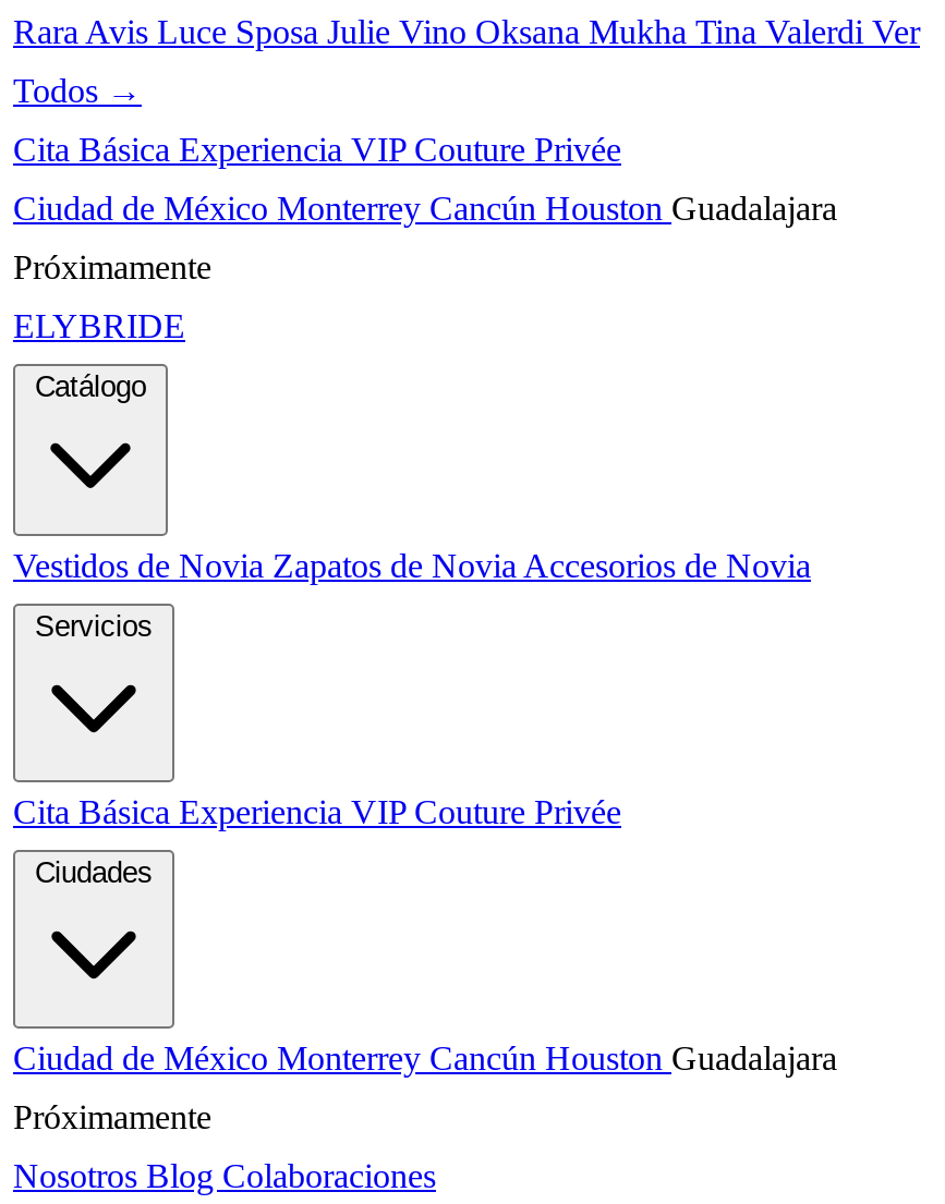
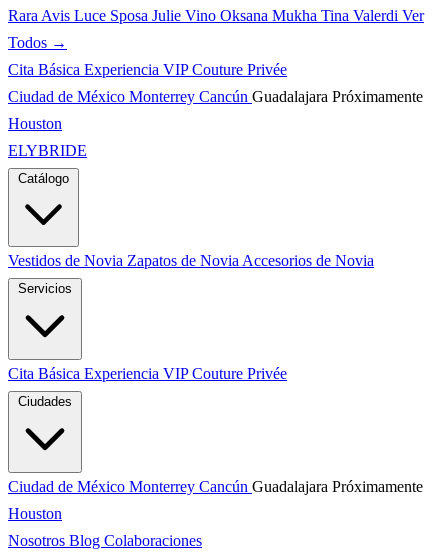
[13,190,837,227] Ciudad de México Monterrey Cancún Houston Guadalajara -> [8,88,423,105] Ciudad de México Monterrey Cancún Guadalajara Próximamente
[13,248,211,285] Próximamente -> [8,115,62,132] Houston
[13,1039,837,1077] Ciudad de México Monterrey Cancún Houston Guadalajara -> [8,478,423,495] Ciudad de México Monterrey Cancún Guadalajara Próximamente
[13,1098,211,1135] Próximamente -> [8,505,62,522] Houston

